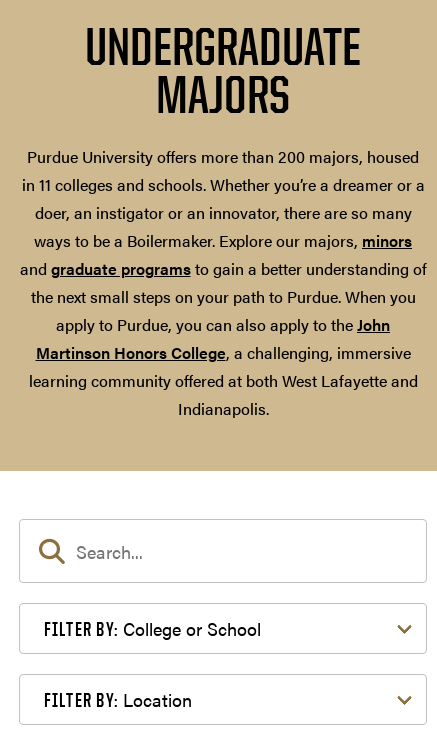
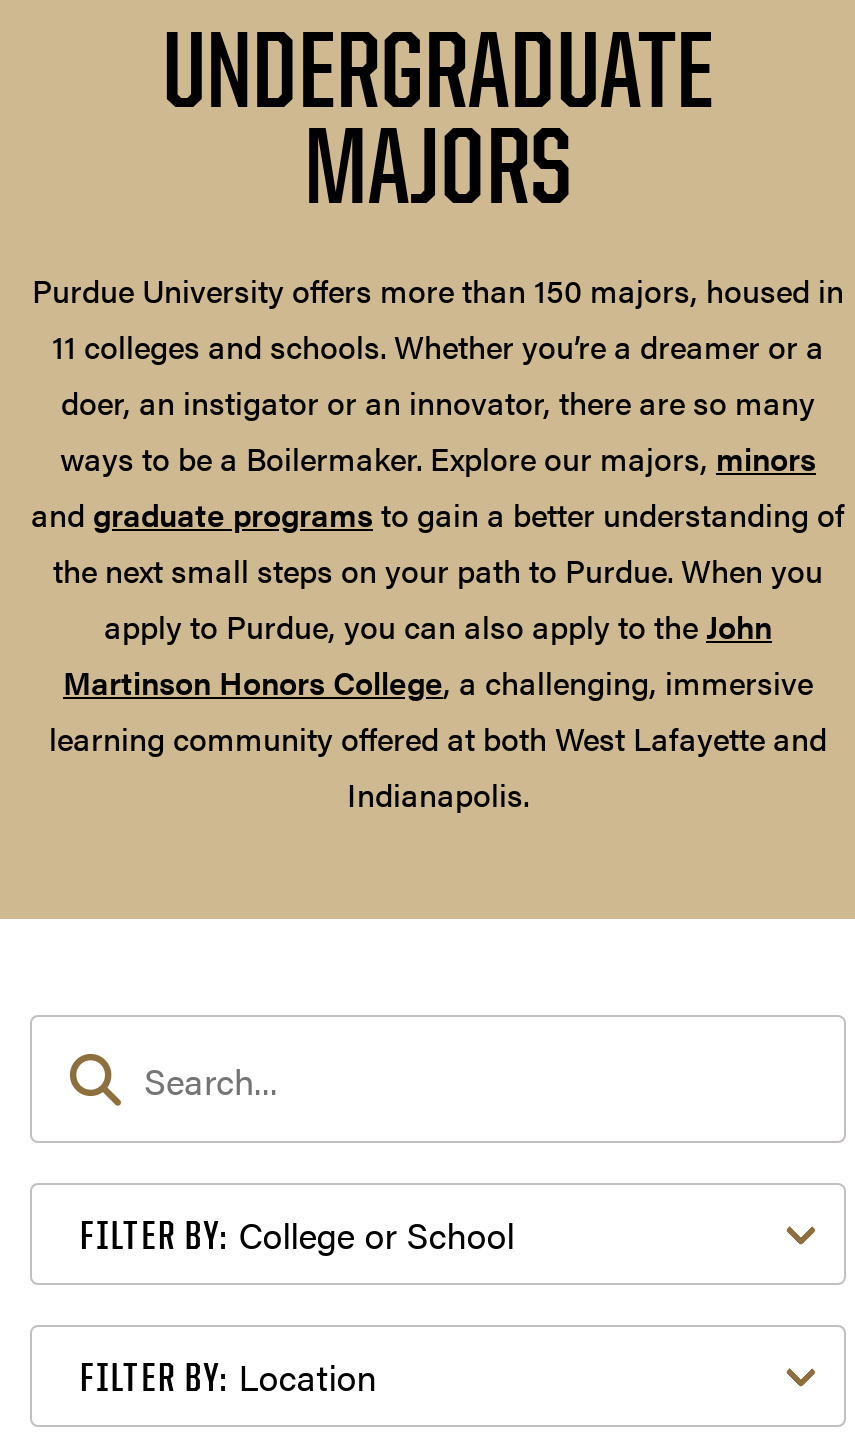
[21,145,424,196] Purdue University offers more than 200 majors, housed | in 11 colleges and schools. Whether you’re a dreamer or a -> [32,267,844,369] Purdue University offers more than 150 majors, housed in | 11 colleges and schools. Whether you’re a dreamer or a

